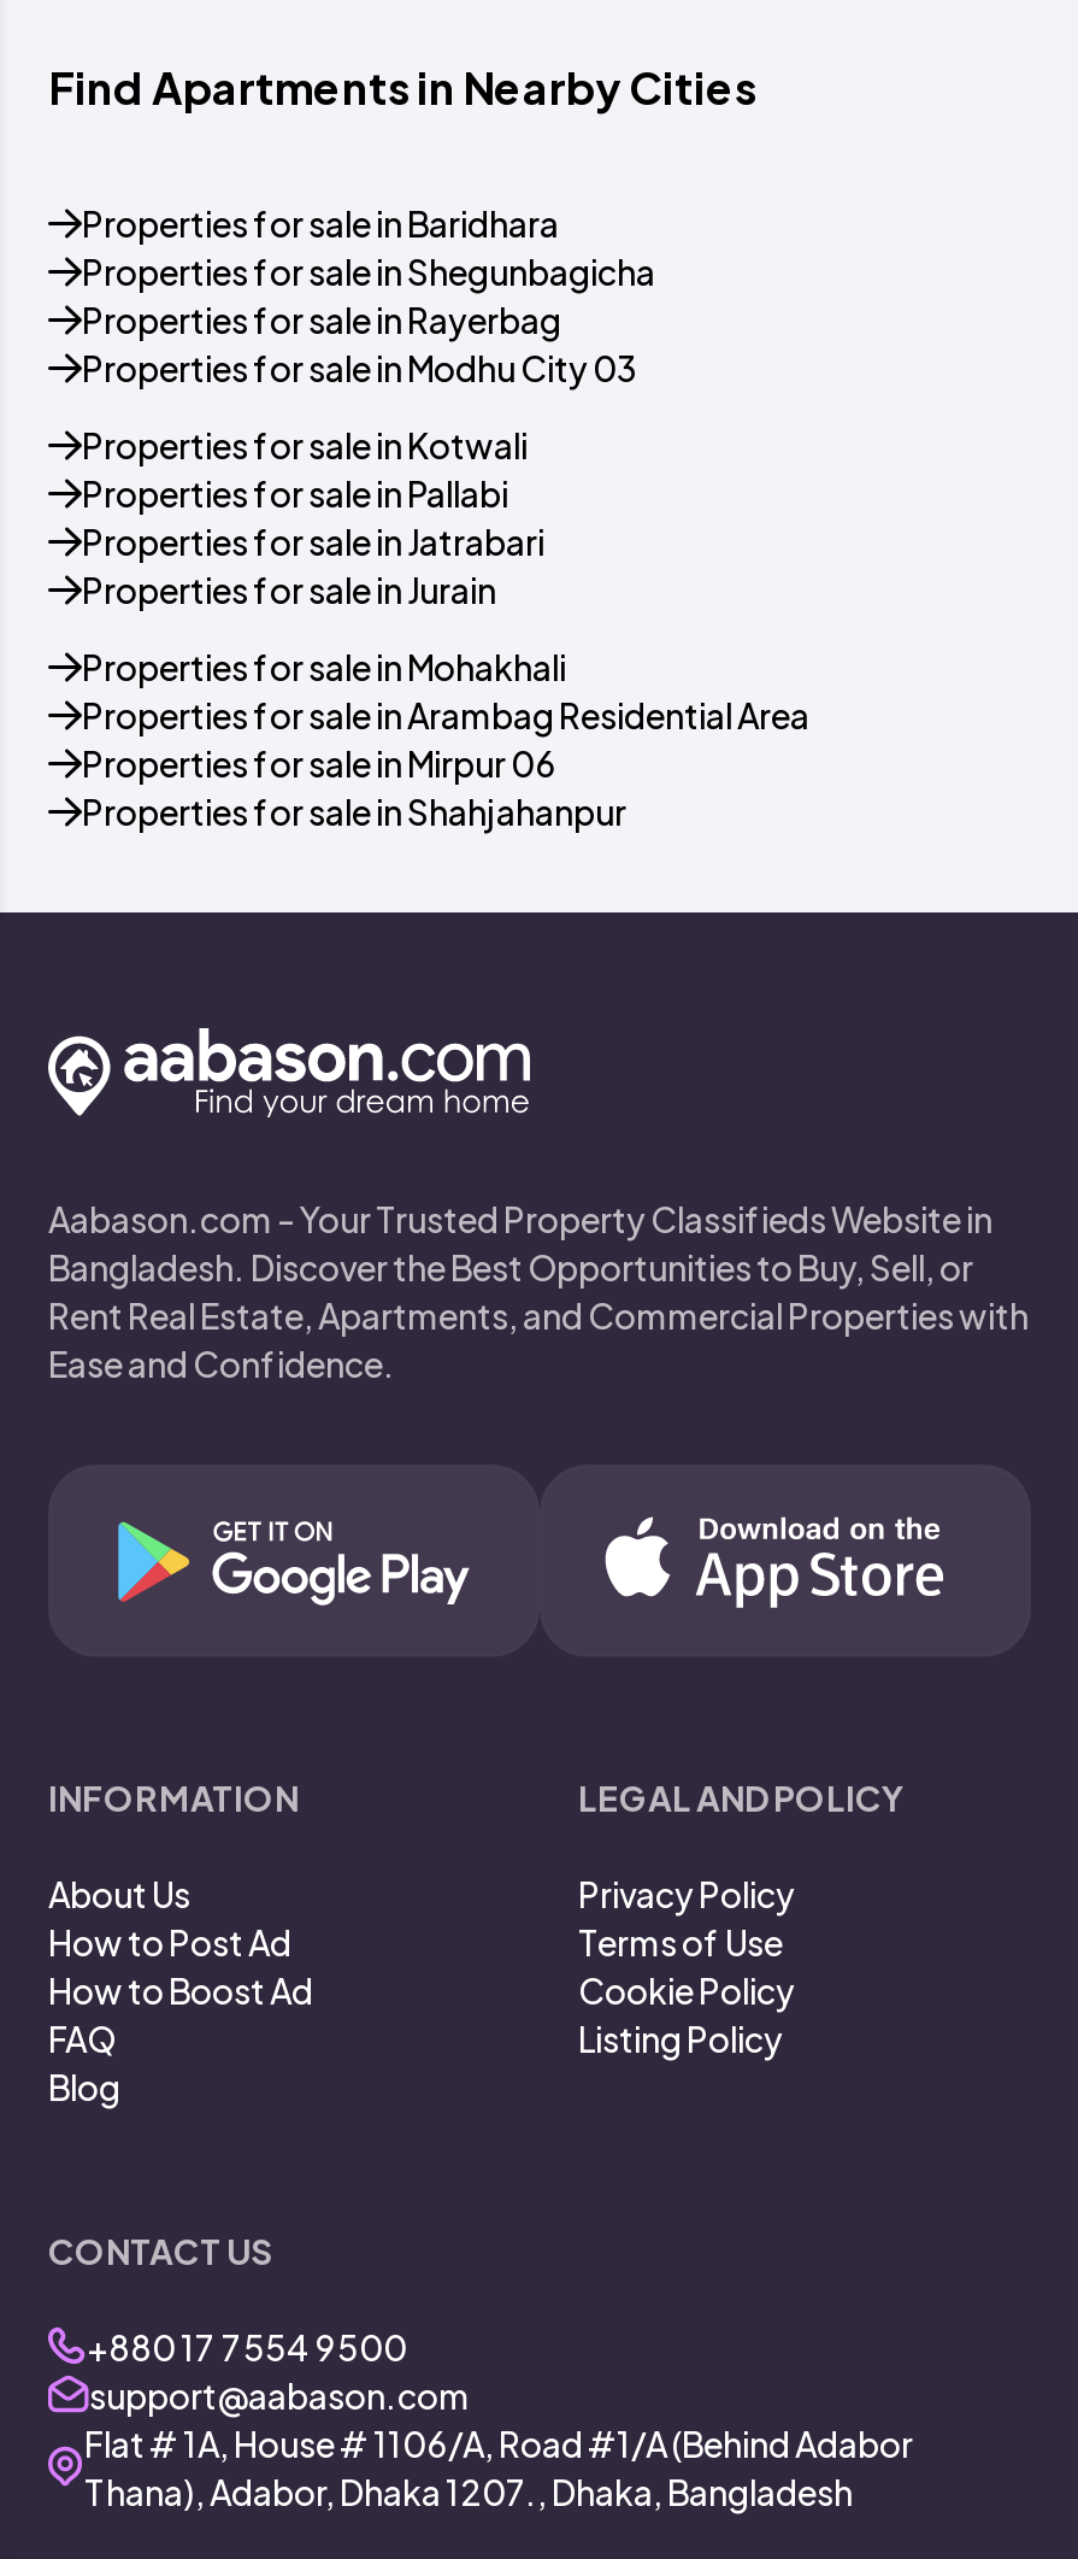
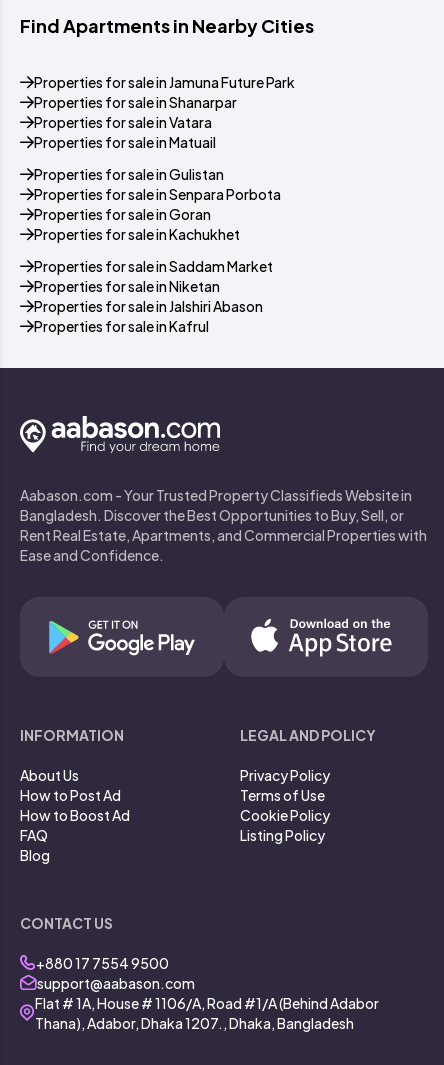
[82,202,655,390] Properties for sale in Baridhara | Properties for sale in Shegunbagicha | Properties for sale in Rayerbag | Properties for sale in Modhu City 03 -> [34,73,295,151] Properties for sale in Jamuna Future Park | Properties for sale in Shanarpar | Properties for sale in Vatara | Properties for sale in Matuail
[82,424,544,612] Properties for sale in Kotwali | Properties for sale in Pallabi | Properties for sale in Jatrabari | Properties for sale in Jurain -> [34,165,281,243] Properties for sale in Gulistan | Properties for sale in Senpara Porbota | Properties for sale in Goran | Properties for sale in Kachukhet
[82,645,809,833] Properties for sale in Mohakhali | Properties for sale in Arambag Residential Area | Properties for sale in Mirpur 06 | Properties for sale in Shahjahanpur -> [34,257,273,335] Properties for sale in Saddam Market | Properties for sale in Niketan | Properties for sale in Jalshiri Abason | Properties for sale in Kafrul

